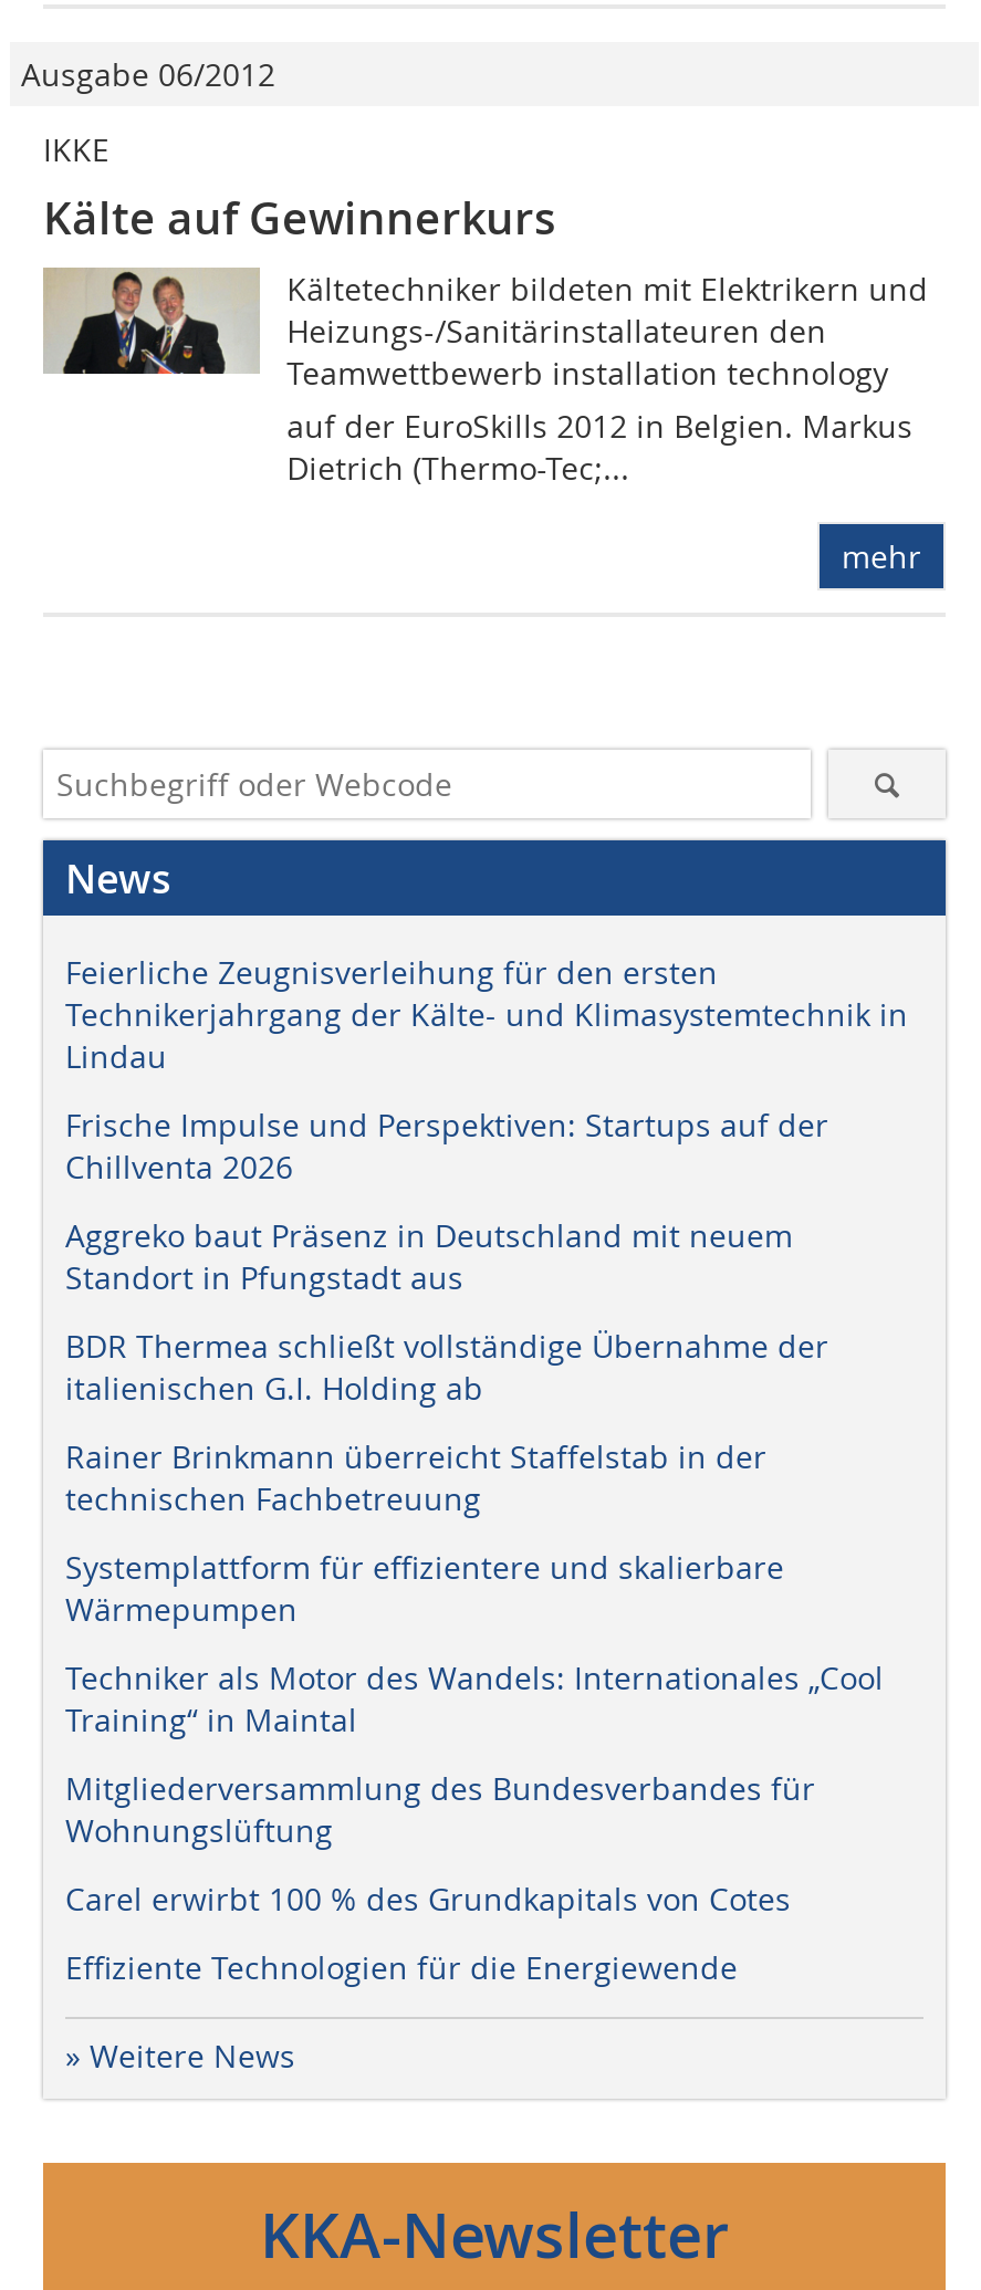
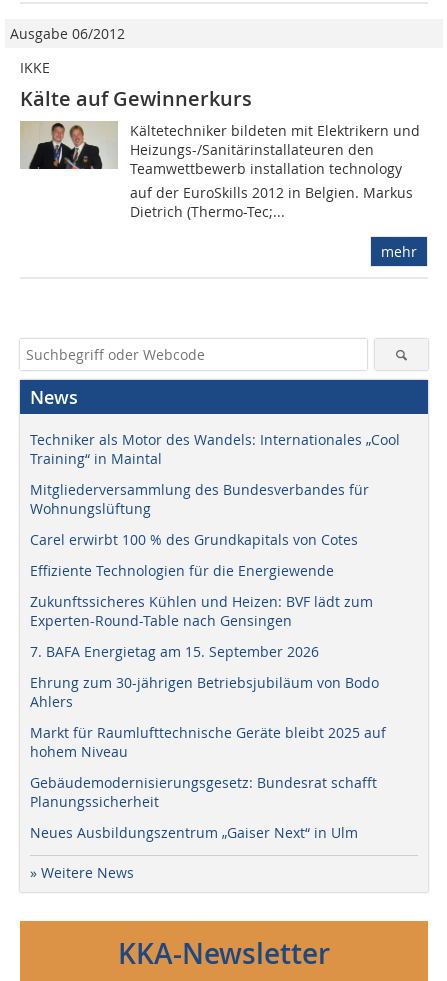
[65,952,908,1631] Feierliche Zeugnisverleihung für den ersten | Technikerjahrgang der Kälte- und Klimasystemtechnik in | Lindau | Frische Impulse und Perspektiven: Startups auf der | Chillventa 2026 | Aggreko baut Präsenz in Deutschland mit neuem | Standort in Pfungstadt aus | BDR Thermea schließt vollständige Übernahme der | italienischen G.I. Holding ab | Rainer Brinkmann überreicht Staffelstab in der | technischen Fachbetreuung | Systemplattform für effizientere und skalierbare | Wärmepumpen -> none
moved [65,1658,884,1989] -> [30,430,400,580]: Techniker als Motor des Wandels: Internationales „Cool | Training“ in Maintal | Mitgliederversammlung des Bundesverbandes für | Wohnungslüftung | Carel erwirbt 100 % des Grundkapitals von Cotes | Effiziente Technologien für die Energiewende
none -> [30,592,386,842] Zukunftssicheres Kühlen und Heizen: BVF lädt zum | Experten-Round-Table nach Gensingen | 7. BAFA Energietag am 15. September 2026 | Ehrung zum 30-jährigen Betriebsjubiläum von Bodo | Ahlers | Markt für Raumlufttechnische Geräte bleibt 2025 auf | hohem Niveau | Gebäudemodernisierungsgesetz: Bundesrat schafft | Planungssicherheit | Neues Ausbildungszentrum „Gaiser Next“ in Ulm

